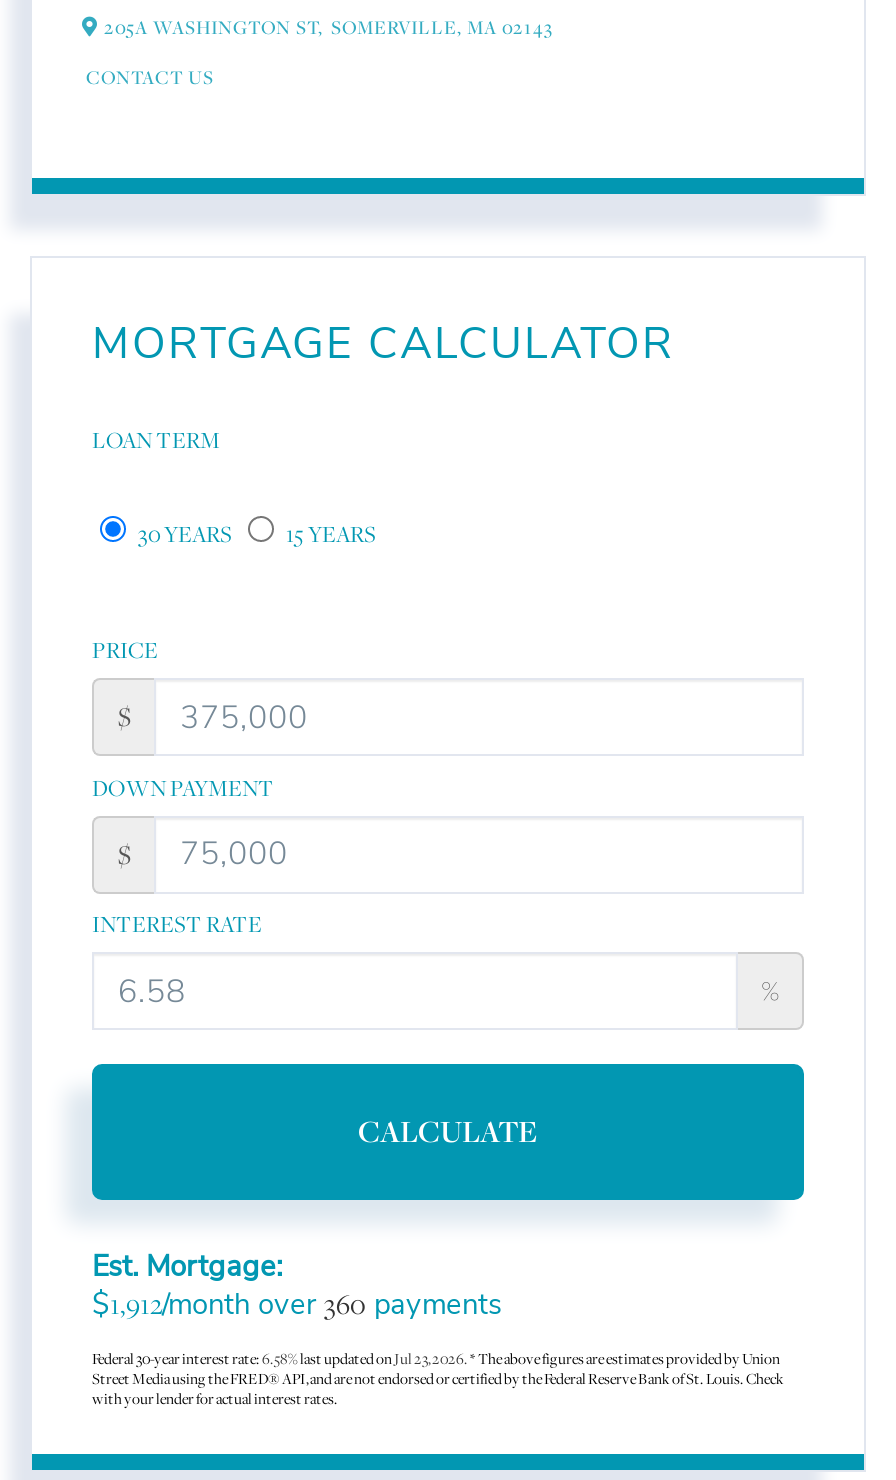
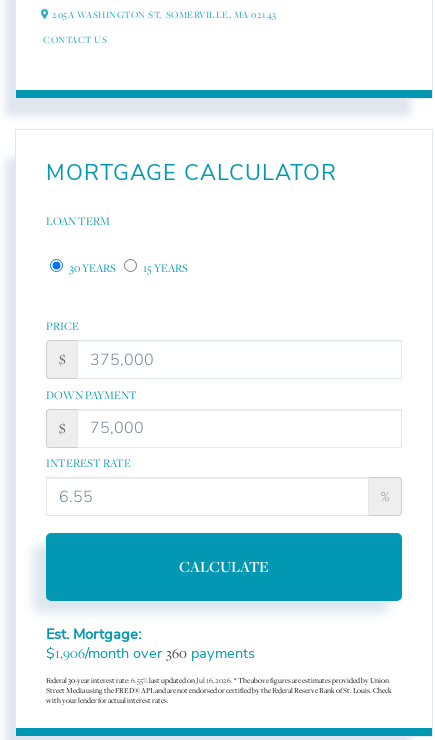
[92,1283,502,1323] $1,912/month over 360 payments -> [46,643,255,663] $1,906/month over 360 payments
[92,1347,780,1369] Federal 30-year interest rate: 6.58% last updated on Jul 23, 2026. * The above figures are estimates provided by Union -> [46,675,389,686] Federal 30-year interest rate: 6.55% last updated on Jul 16, 2026. * The above figures are estimates provided by Union

